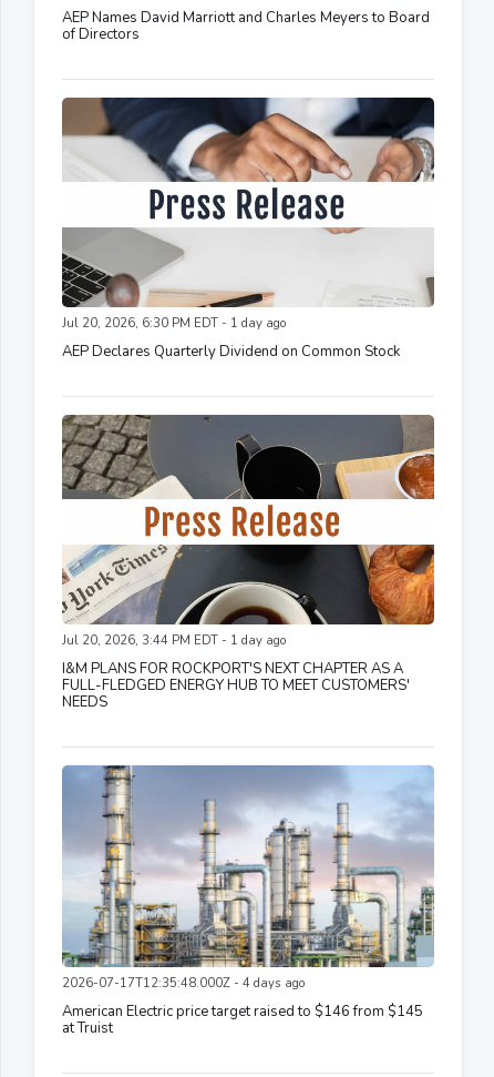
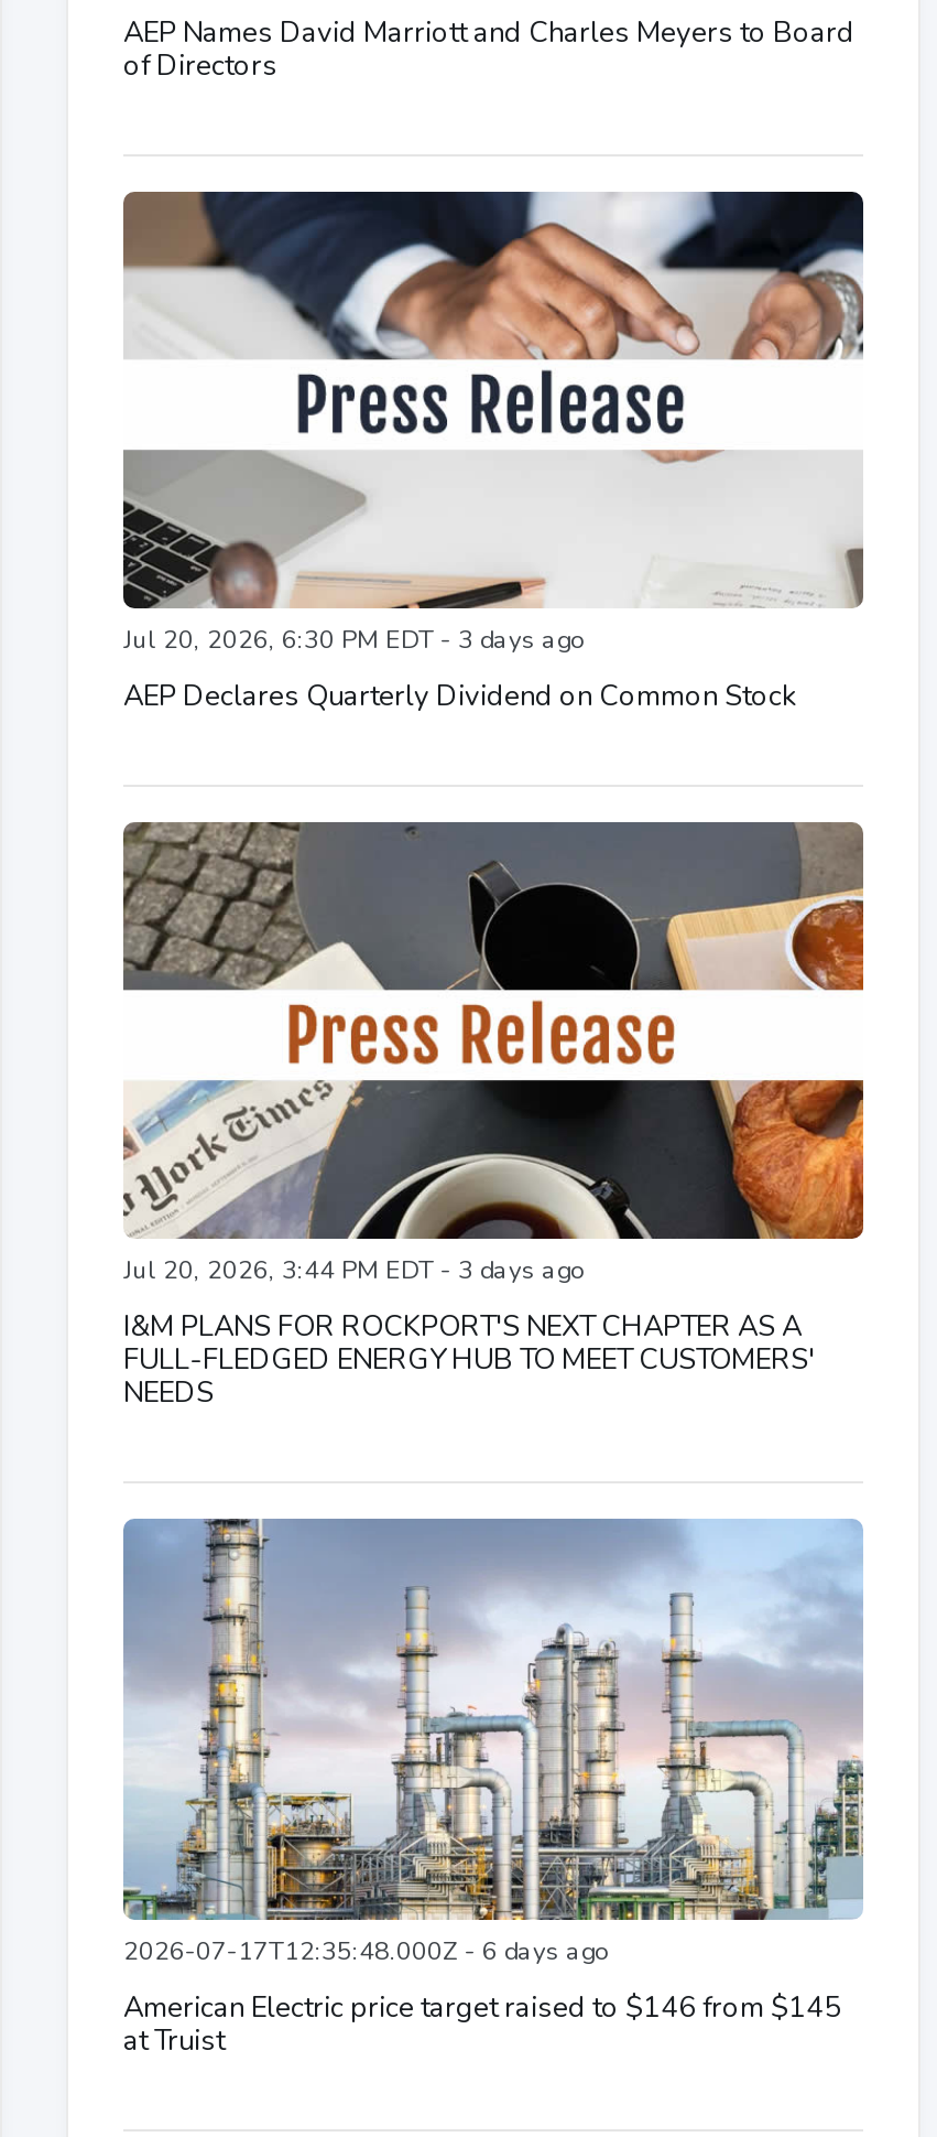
[62,315,286,331] Jul 20, 2026, 6:30 PM EDT - 1 day ago -> [123,624,581,658] Jul 20, 2026, 6:30 PM EDT - 3 days ago
[62,632,286,649] Jul 20, 2026, 3:44 PM EDT - 1 day ago -> [123,1255,581,1288] Jul 20, 2026, 3:44 PM EDT - 3 days ago
[62,975,305,991] 2026-07-17T12:35:48.000Z - 4 days ago -> [123,1936,606,1969] 2026-07-17T12:35:48.000Z - 6 days ago

